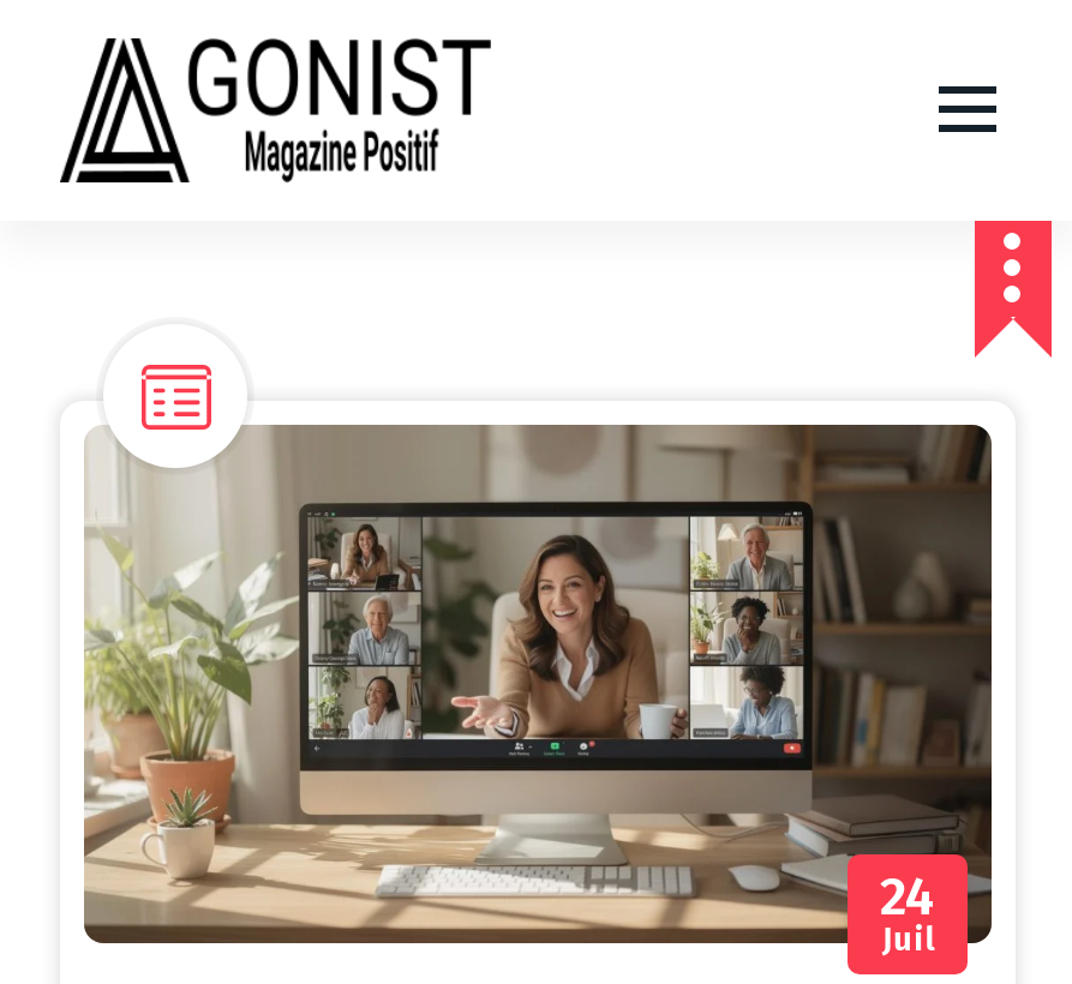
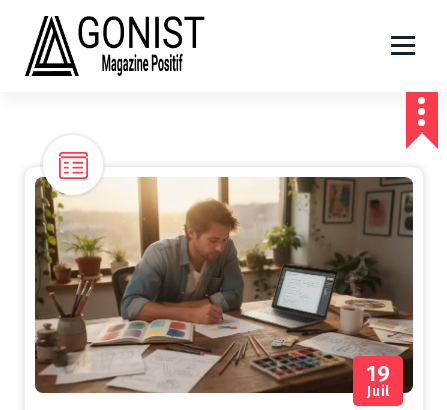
[82,422,994,943] [image] | 24 -> [34,176,414,393] [image] | 19

